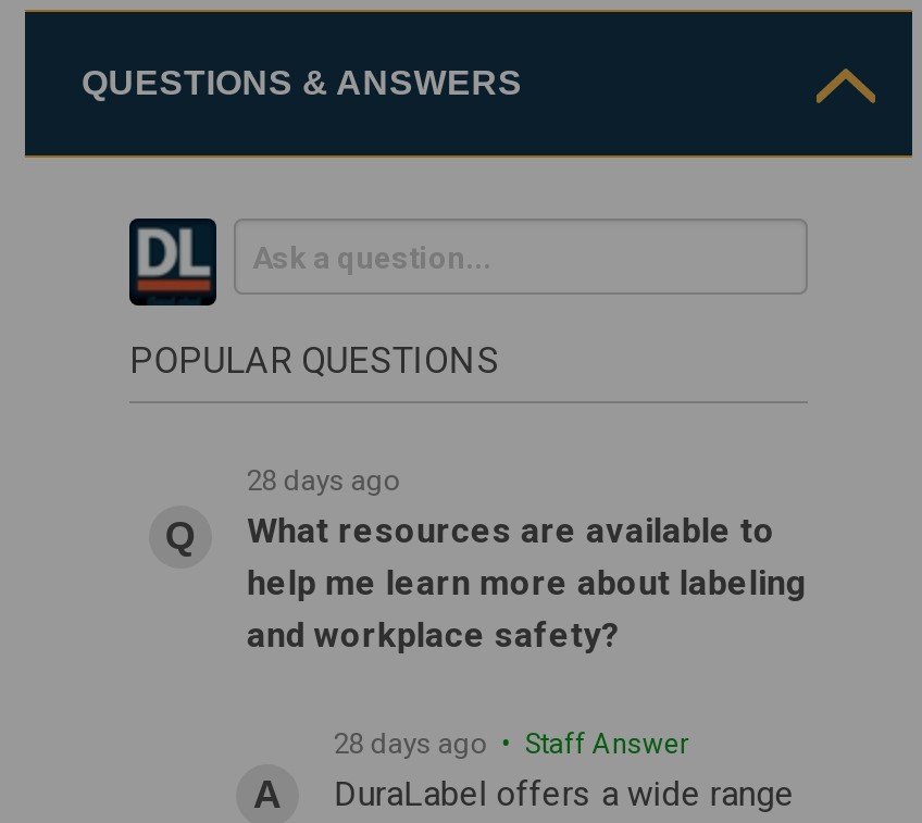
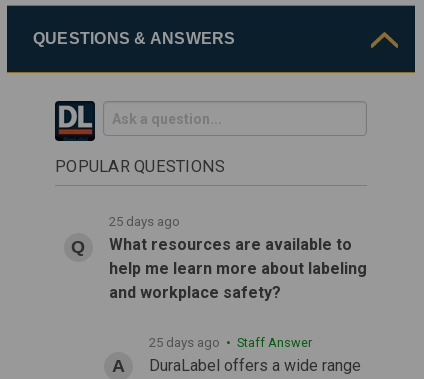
[247,464,401,497] 28 days ago -> [109,214,180,229] 25 days ago
[334,727,688,760] 28 days ago • Staff Answer -> [149,335,312,350] 25 days ago • Staff Answer

